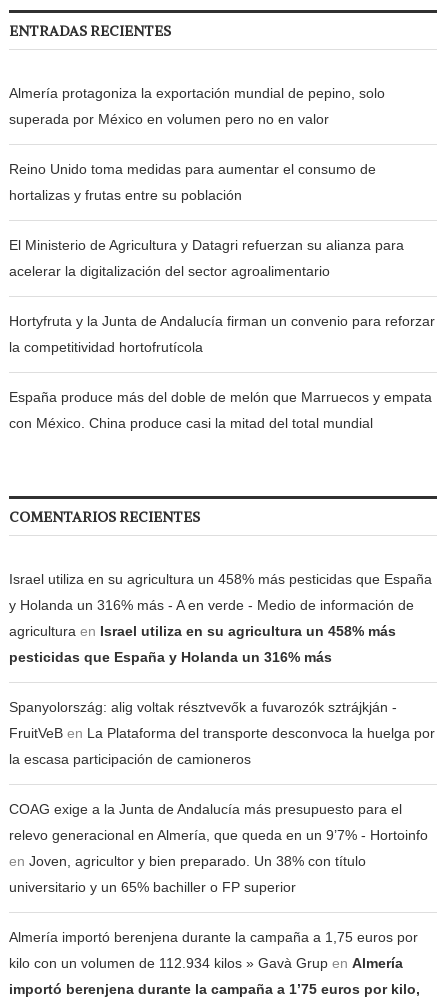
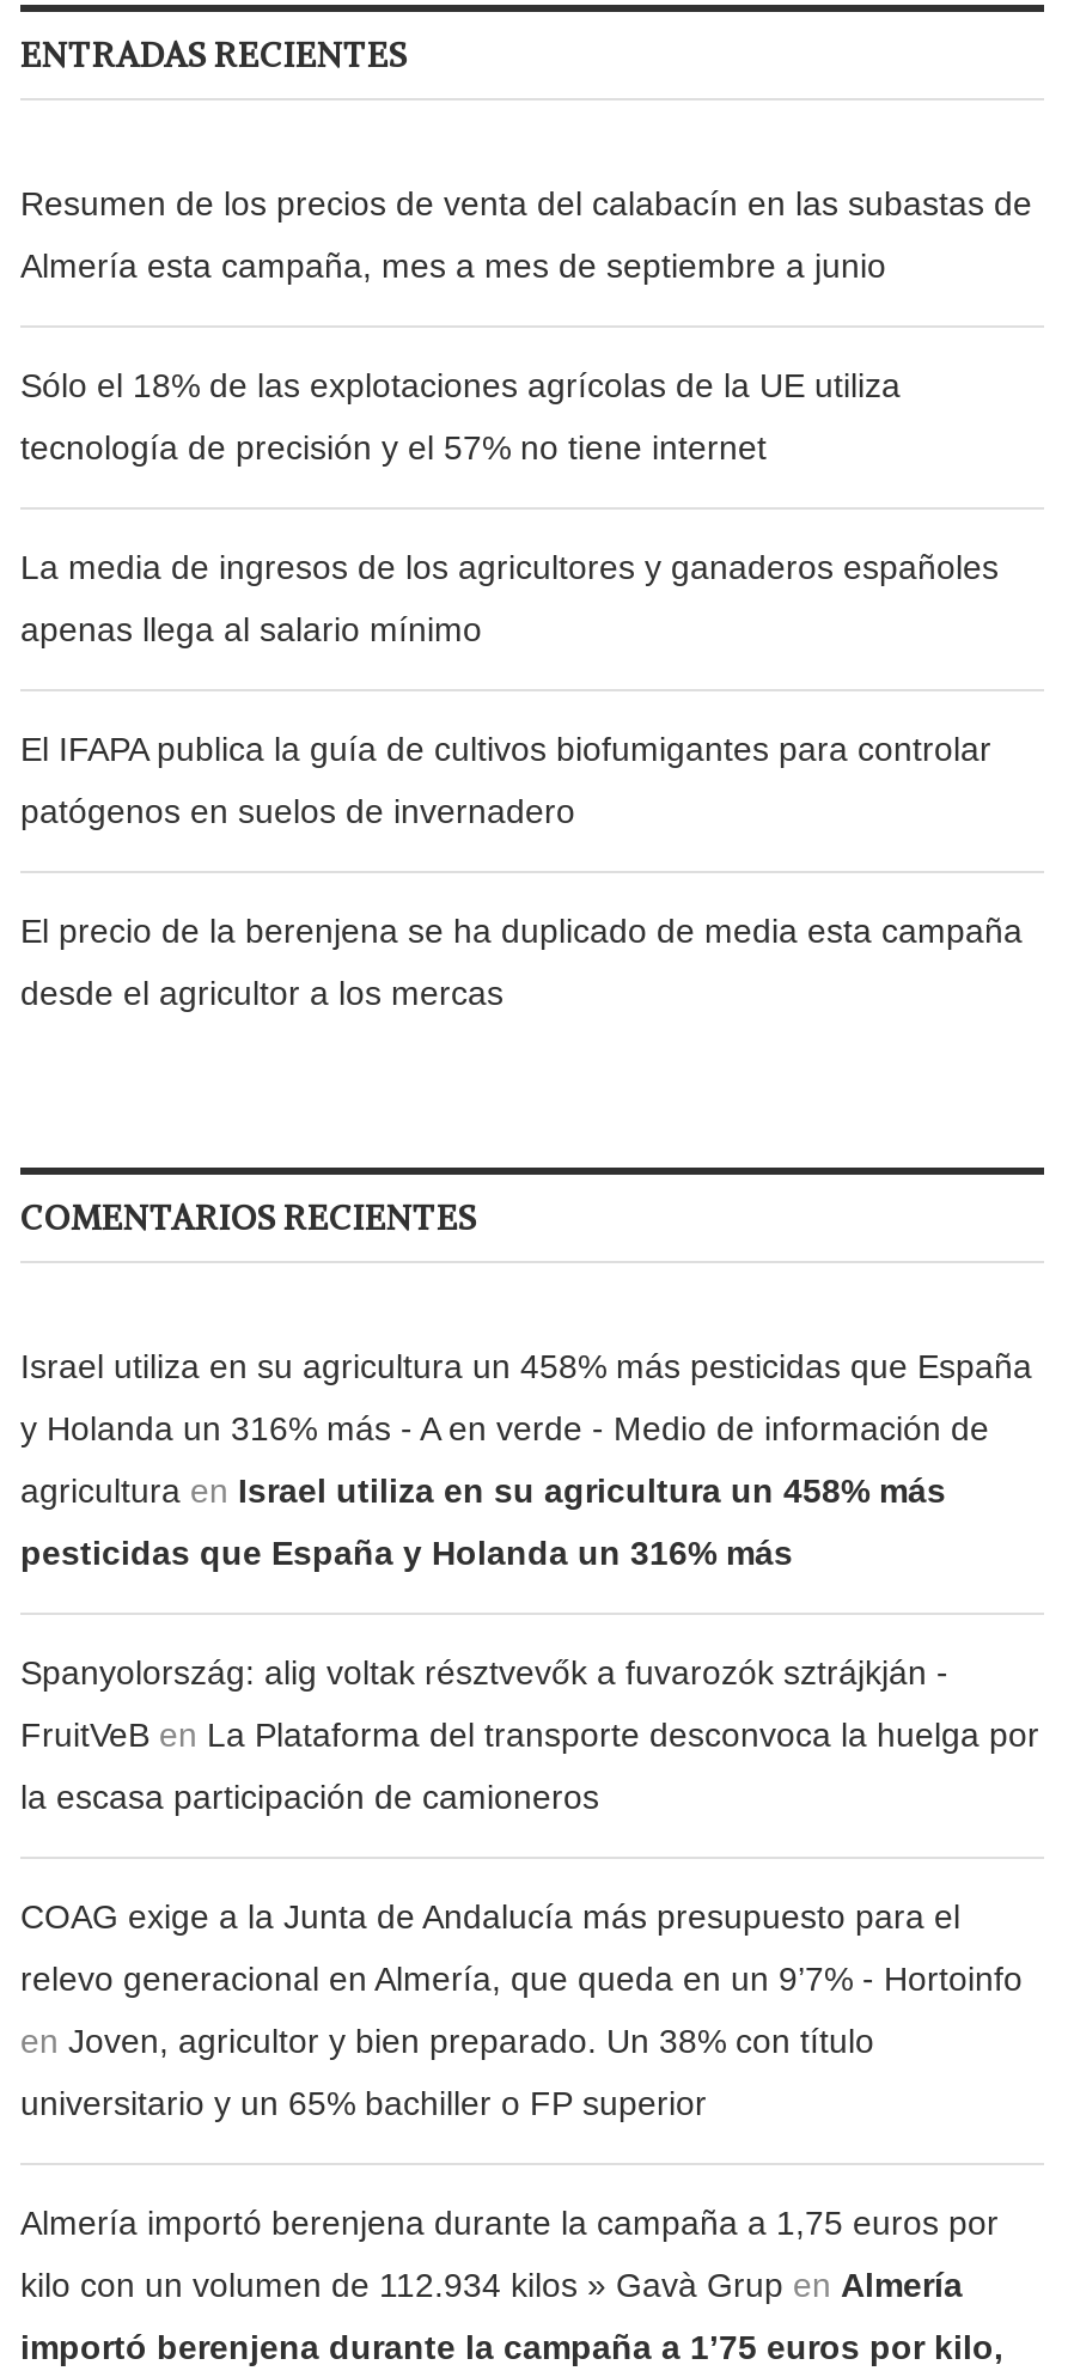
[9,85,385,101] Almería protagoniza la exportación mundial de pepino, solo -> [20,184,1032,223] Resumen de los precios de venta del calabacín en las subastas de
[9,111,329,127] superada por México en volumen pero no en valor -> [20,247,886,285] Almería esta campaña, mes a mes de septiembre a junio
[9,161,376,177] Reino Unido toma medidas para aumentar el consumo de -> [20,366,901,405] Sólo el 18% de las explotaciones agrícolas de la UE utiliza
[9,187,242,203] hortalizas y frutas entre su población -> [20,429,767,467] tecnología de precisión y el 57% no tiene internet
[9,237,404,253] El Ministerio de Agricultura y Datagri refuerzan su alianza para -> [20,548,999,586] La media de ingresos de los agricultores y ganaderos españoles
[9,263,330,279] acelerar la digitalización del sector agroalimentario -> [20,610,482,649] apenas llega al salario mínimo
[9,313,435,329] Hortyfruta y la Junta de Andalucía firman un convenio para reforzar -> [20,730,991,768] El IFAPA publica la guía de cultivos biofumigantes para controlar
[9,339,203,355] la competitividad hortofrutícola -> [20,792,575,830] patógenos en suelos de invernadero
[9,389,432,405] España produce más del doble de melón que Marruecos y empata -> [20,912,1023,950] El precio de la berenjena se ha duplicado de media esta campaña
[9,415,373,431] con México. China produce casi la mitad del total mundial -> [20,974,504,1012] desde el agricultor a los mercas

